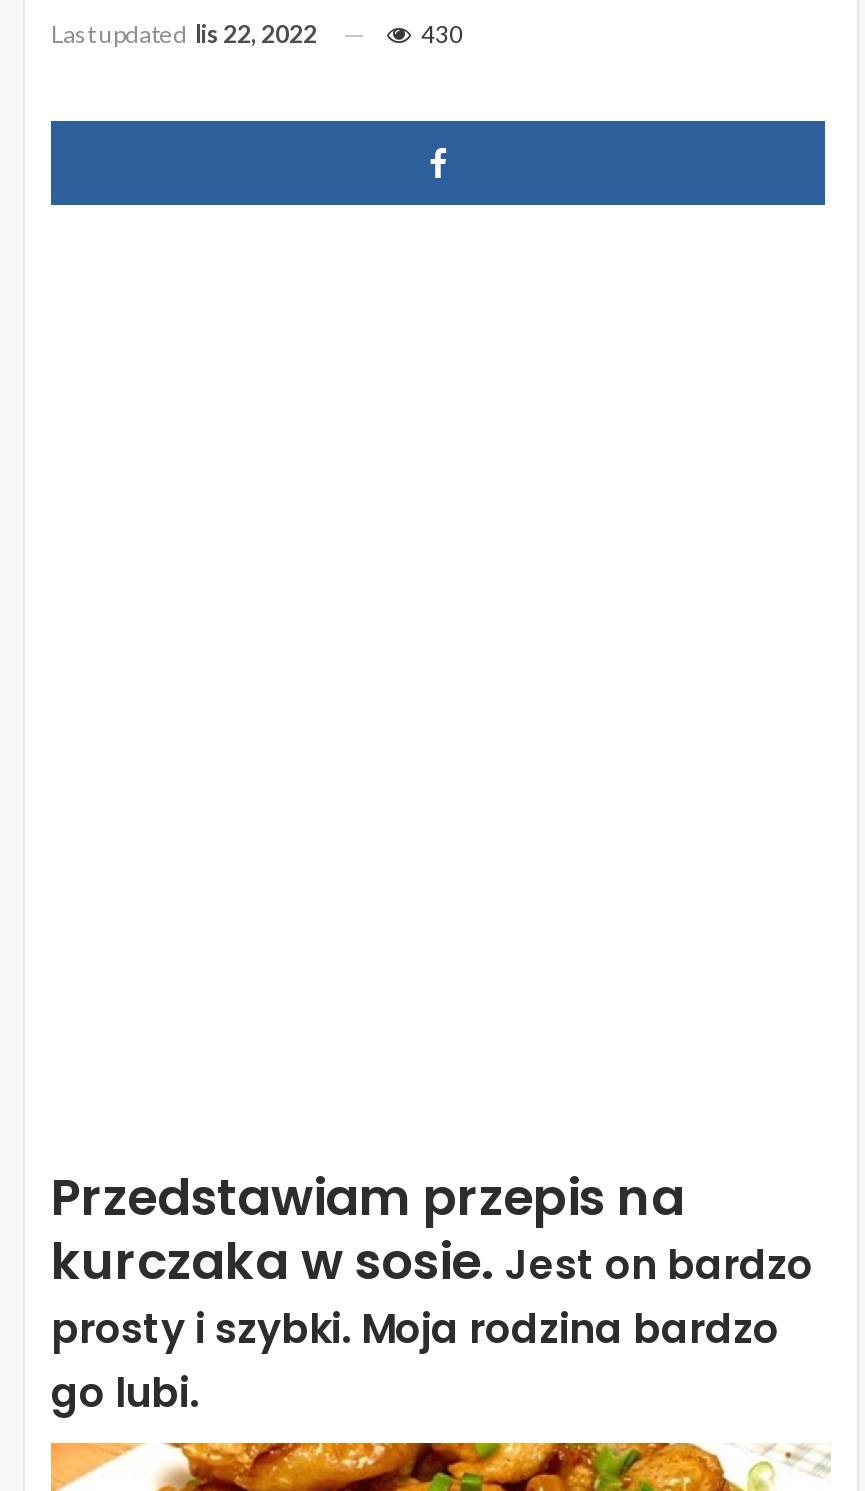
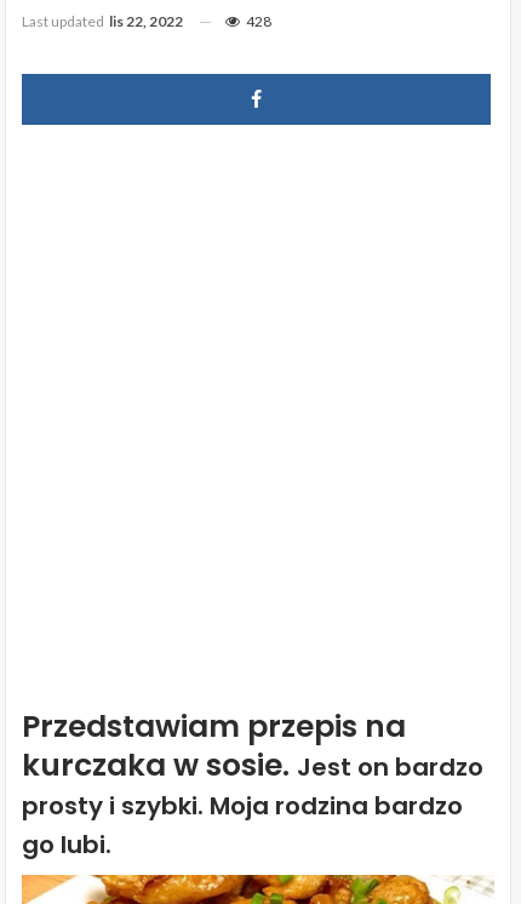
[417,19,463,49] 430 -> [244,12,271,30] 428

